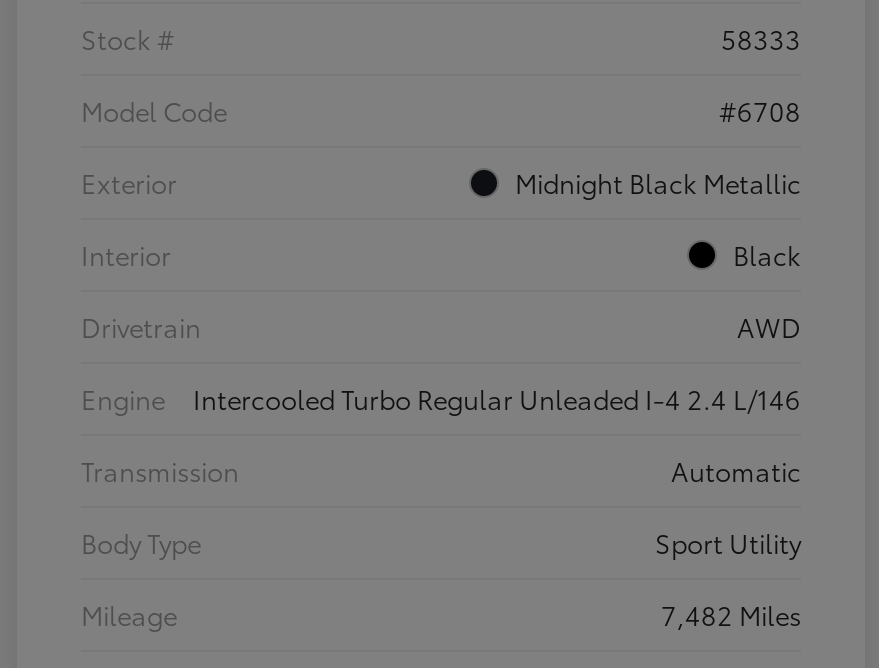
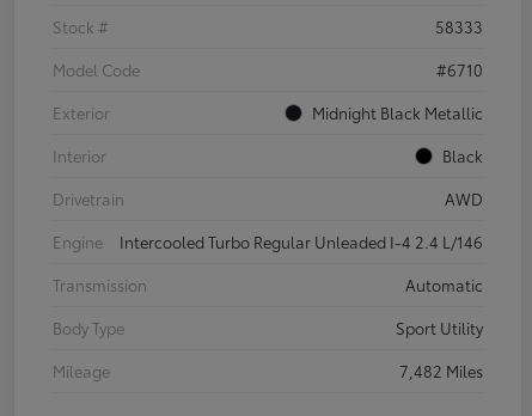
[719,91,801,127] #6708 -> [436,58,483,80] #6710

